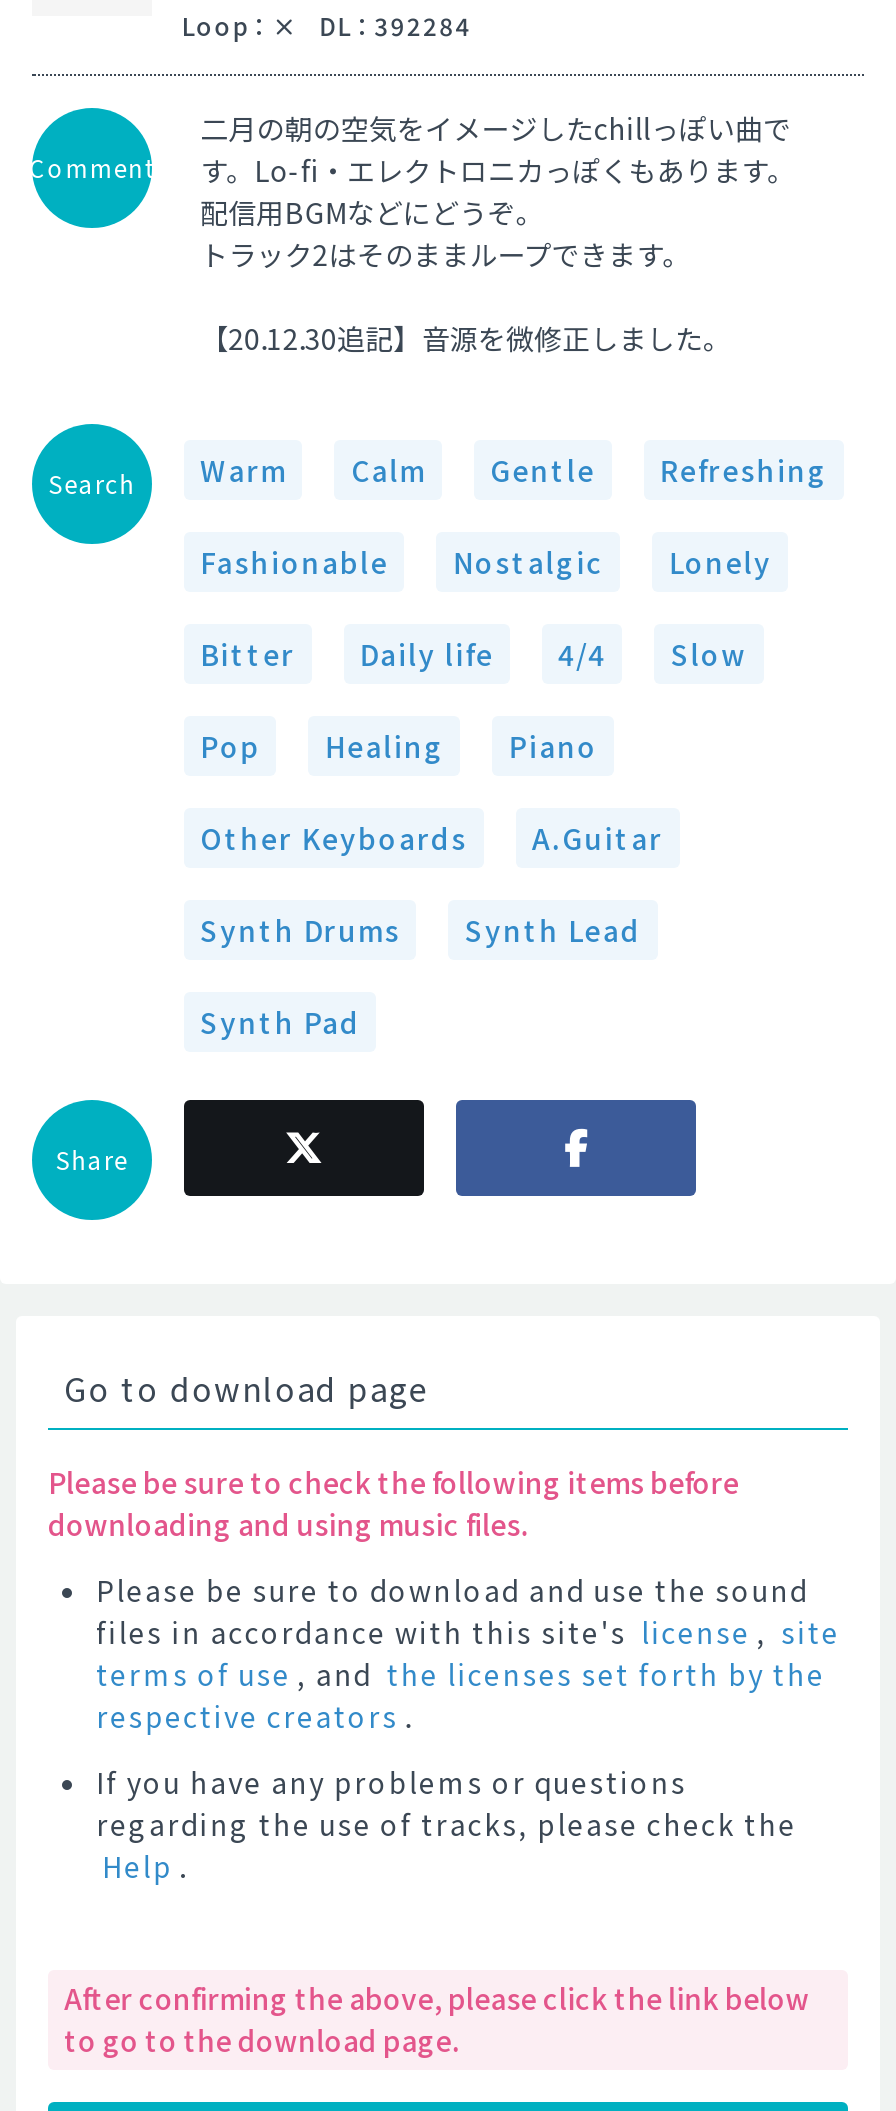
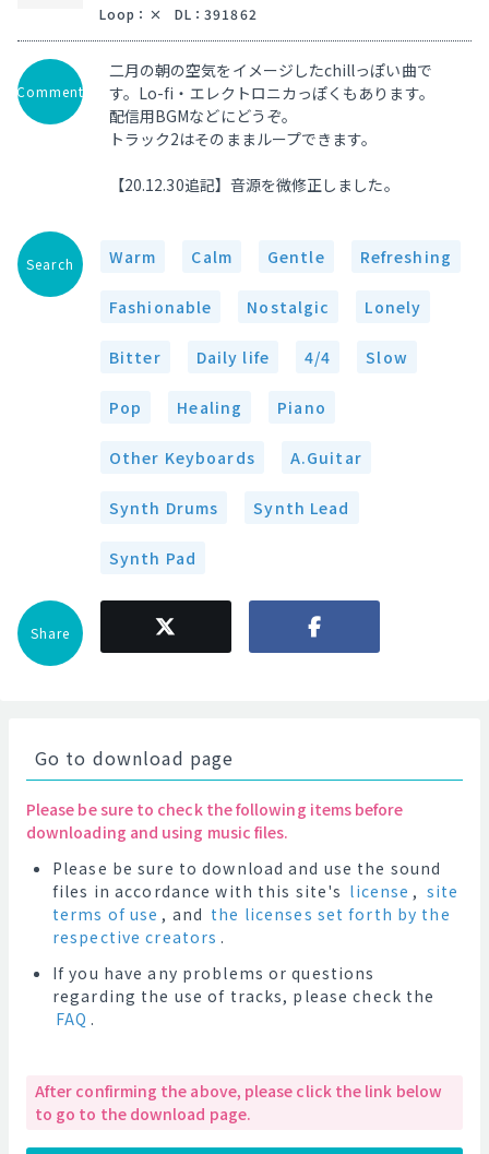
[182,8,472,42] Loop ： DL ： 392284 -> [99,4,257,23] Loop ： DL ： 391862
[102,1846,187,1886] Help . -> [56,1008,96,1030] FAQ .

